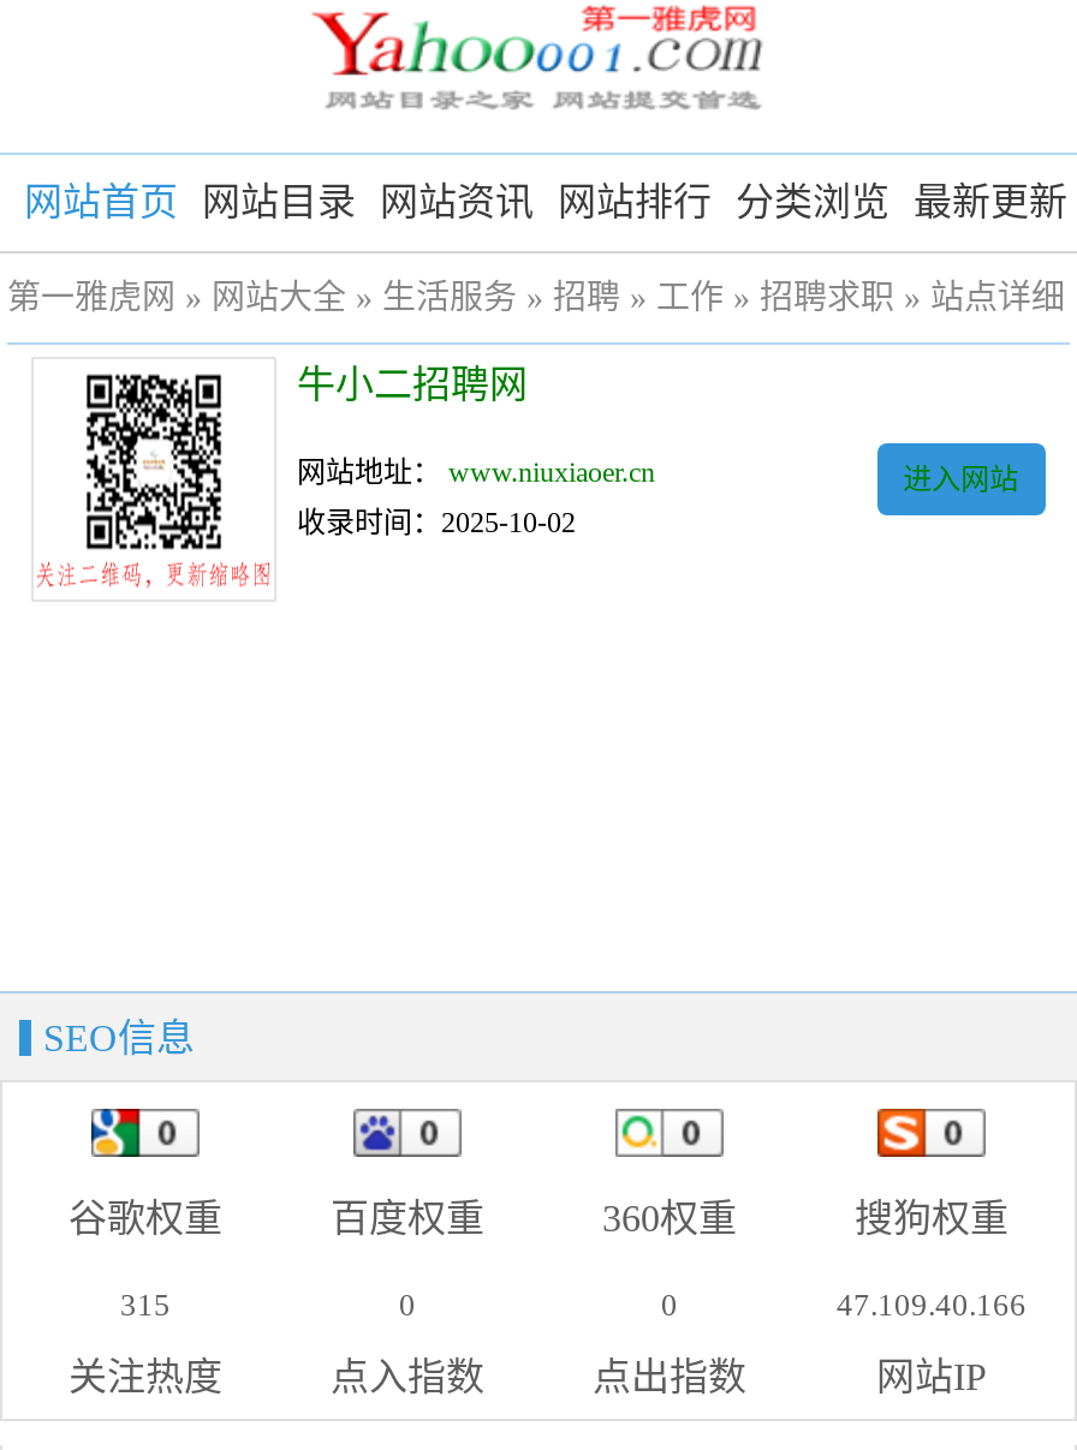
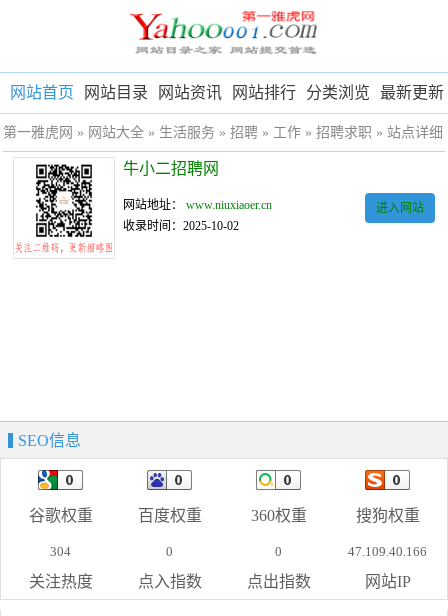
[120,1287,171,1323] 315 -> [50,544,71,559] 304

